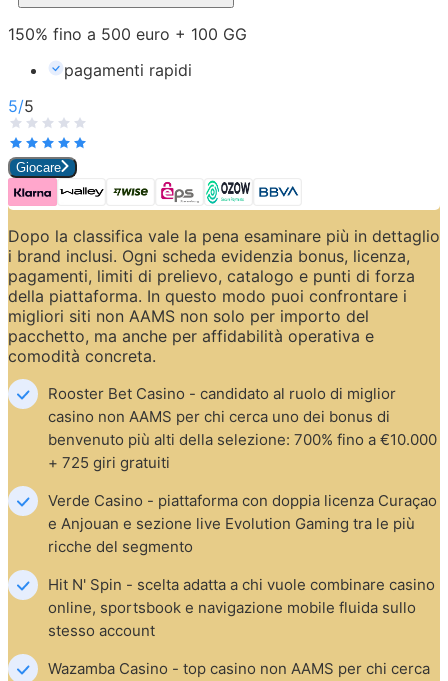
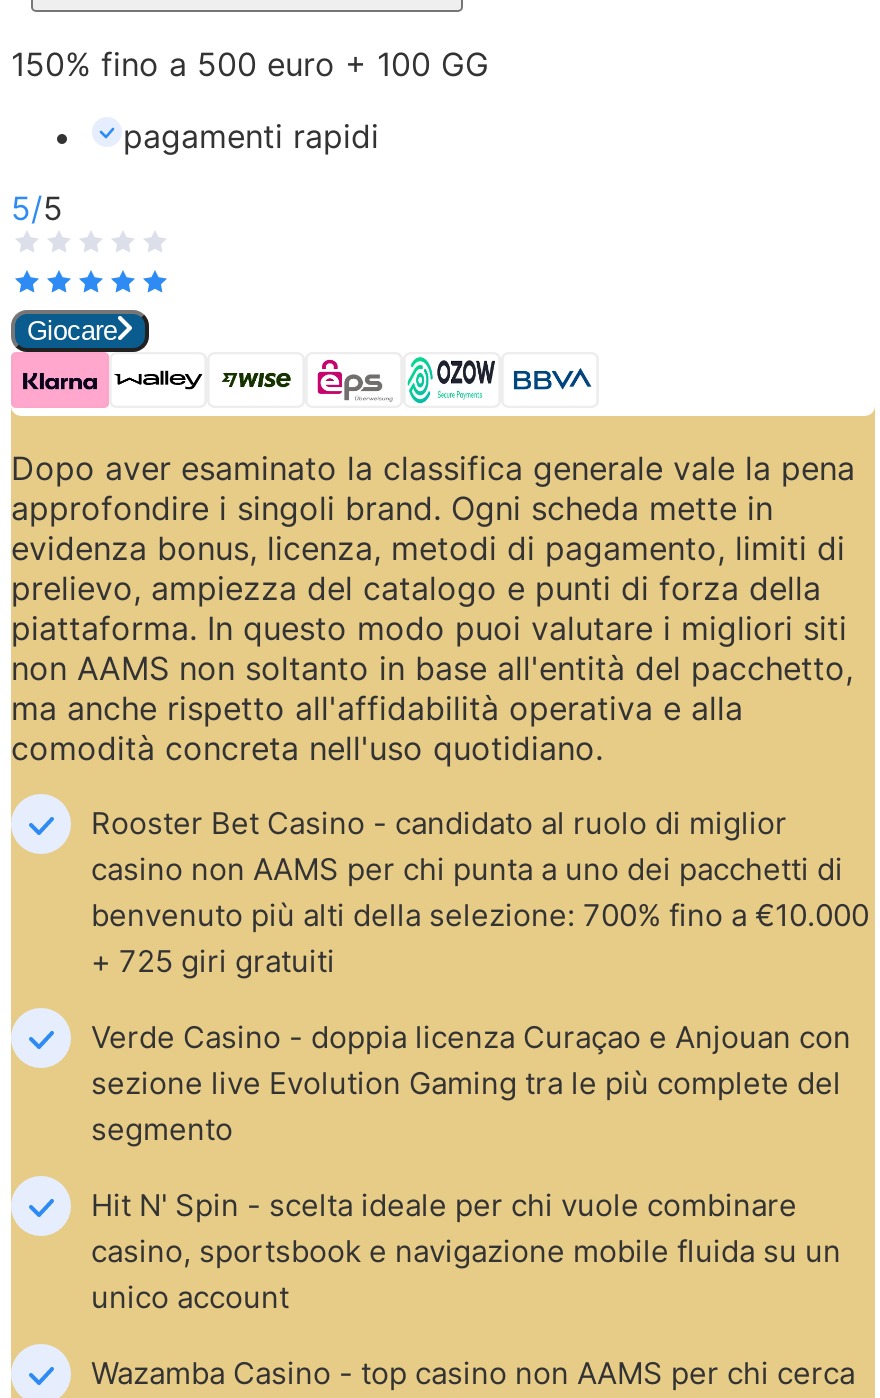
[8,226,440,366] Dopo la classifica vale la pena esaminare più in dettaglio | i brand inclusi. Ogni scheda evidenzia bonus, licenza, | pagamenti, limiti di prelievo, catalogo e punti di forza | della piattaforma. In questo modo puoi confrontare i | migliori siti non AAMS non solo per importo del | pacchetto, ma anche per affidabilità operativa e | comodità concreta. -> [11,448,855,768] Dopo aver esaminato la classifica generale vale la pena | approfondire i singoli brand. Ogni scheda mette in | evidenza bonus, licenza, metodi di pagamento, limiti di | prelievo, ampiezza del catalogo e punti di forza della | piattaforma. In questo modo puoi valutare i migliori siti | non AAMS non soltanto in base all'entità del pacchetto, | ma anche rispetto all'affidabilità operativa e alla | comodità concreta nell'uso quotidiano.
[48,407,390,426] casino non AAMS per chi cerca uno dei bonus di -> [91,850,843,888] casino non AAMS per chi punta a uno dei pacchetti di
[48,491,437,556] Verde Casino - piattaforma con doppia licenza Curaçao | e Anjouan e sezione live Evolution Gaming tra le più | ricche del segmento -> [91,1018,851,1148] Verde Casino - doppia licenza Curaçao e Anjouan con | sezione live Evolution Gaming tra le più complete del | segmento
[48,575,435,640] Hit N' Spin - scelta adatta a chi vuole combinare casino | online, sportsbook e navigazione mobile fluida sullo | stesso account -> [91,1186,841,1316] Hit N' Spin - scelta ideale per chi vuole combinare | casino, sportsbook e navigazione mobile fluida su un | unico account

